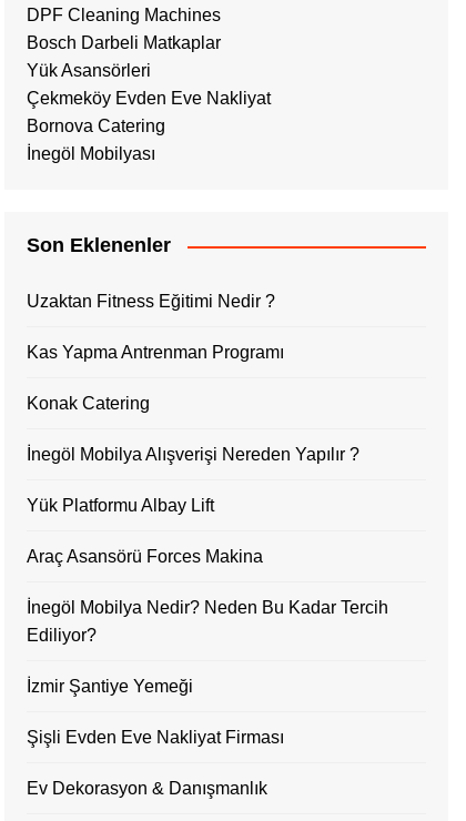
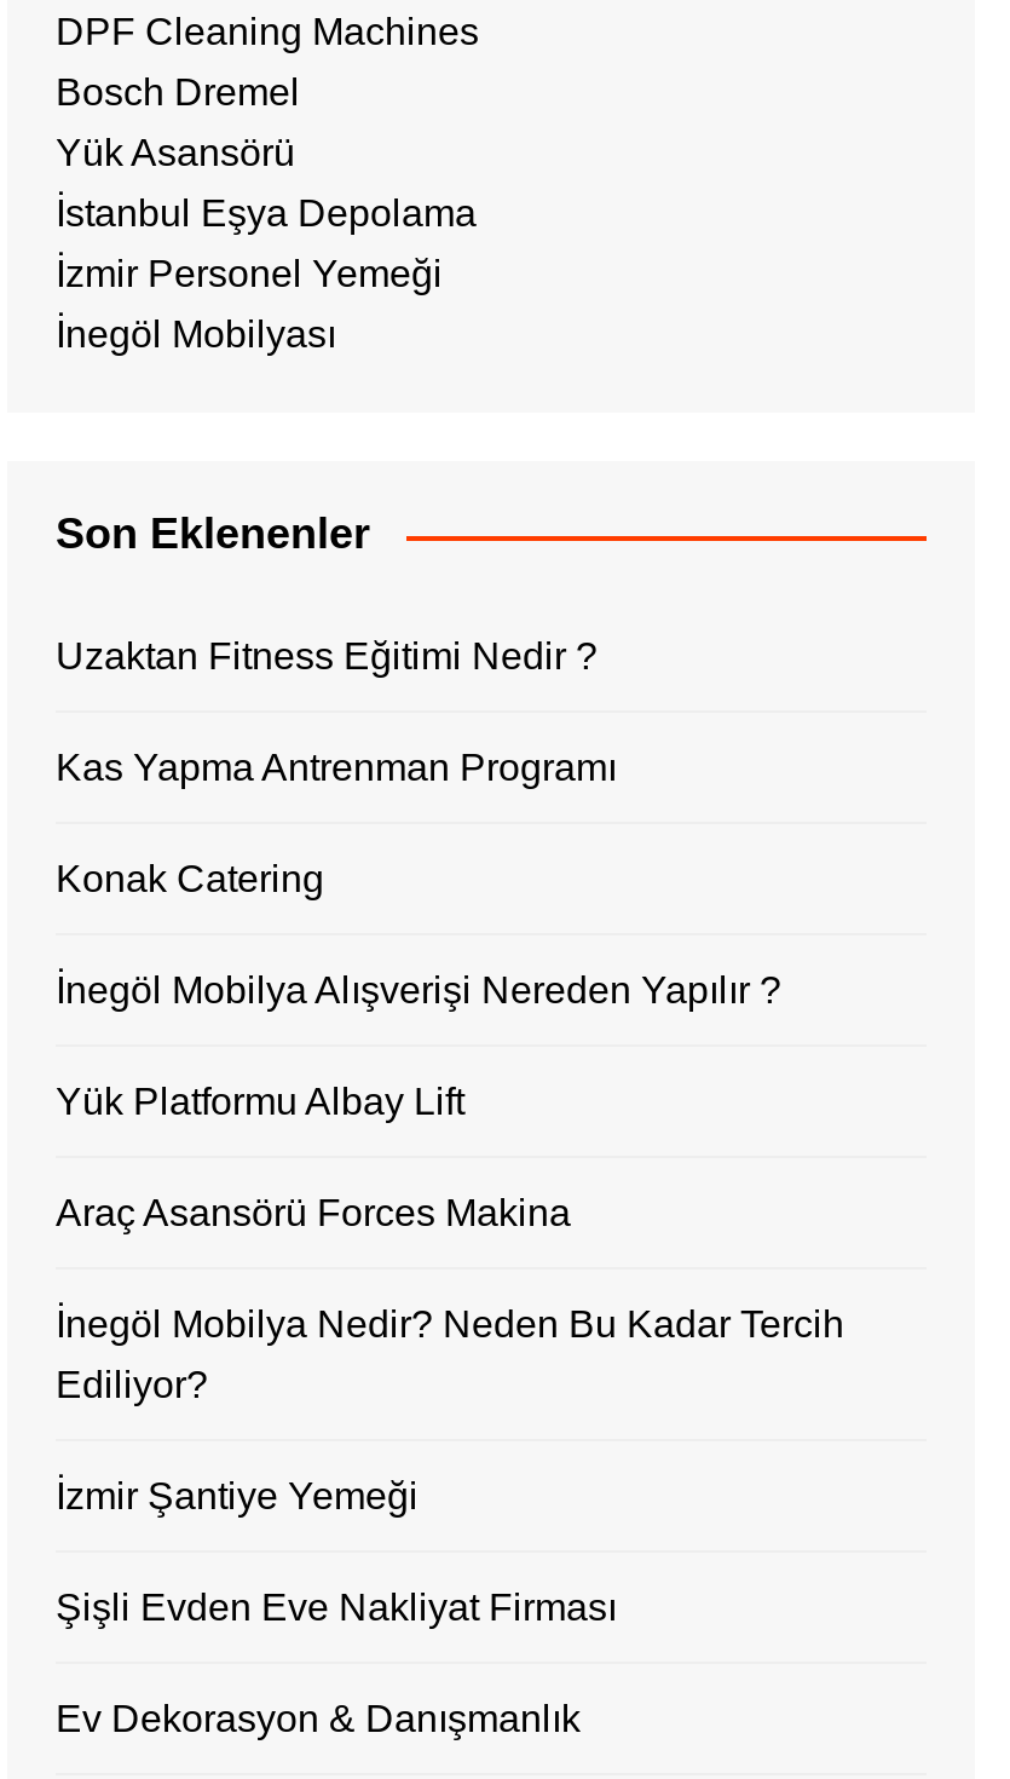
[27,34,221,53] Bosch Darbeli Matkaplar -> [56,73,300,114] Bosch Dremel
[27,62,151,80] Yük Asansörleri -> [56,133,295,174] Yük Asansörü
[27,89,271,108] Çekmeköy Evden Eve Nakliyat -> [56,194,477,235] İstanbul Eşya Depolama
[27,117,165,136] Bornova Catering -> [56,254,443,295] İzmir Personel Yemeği

